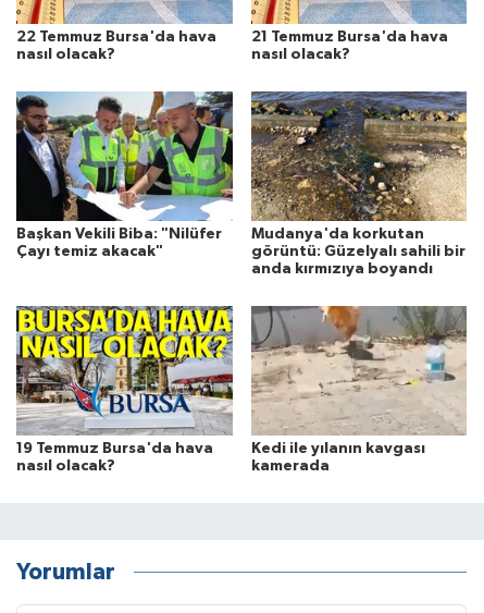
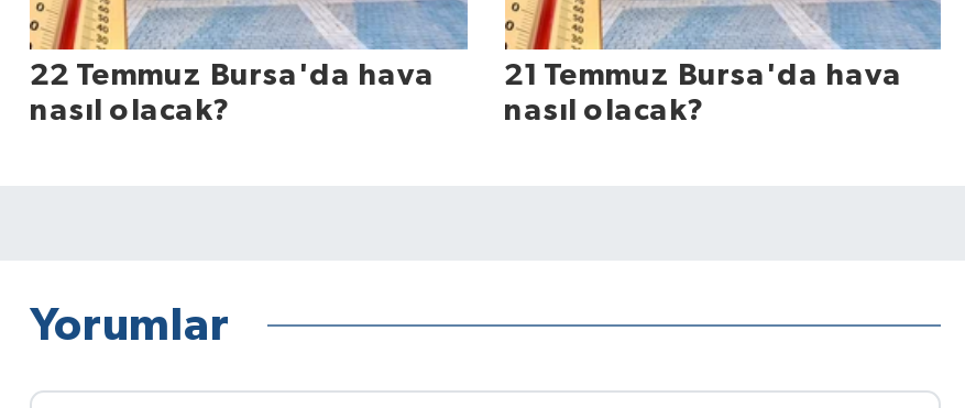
[15,90,234,259] [image] | Başkan Vekili Biba: "Nilüfer | Çayı temiz akacak" -> none
[250,90,468,277] [image] | Mudanya'da korkutan | görüntü: Güzelyalı sahili bir | anda kırmızıya boyandı -> none
[15,305,234,474] [image] | 19 Temmuz Bursa'da hava | nasıl olacak? -> none
[250,305,468,474] [image] | Kedi ile yılanın kavgası | kamerada -> none

